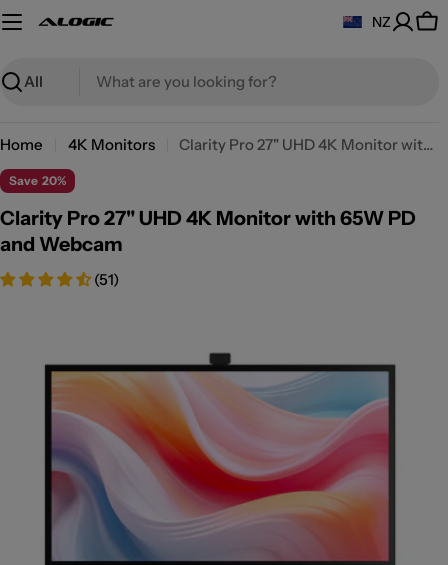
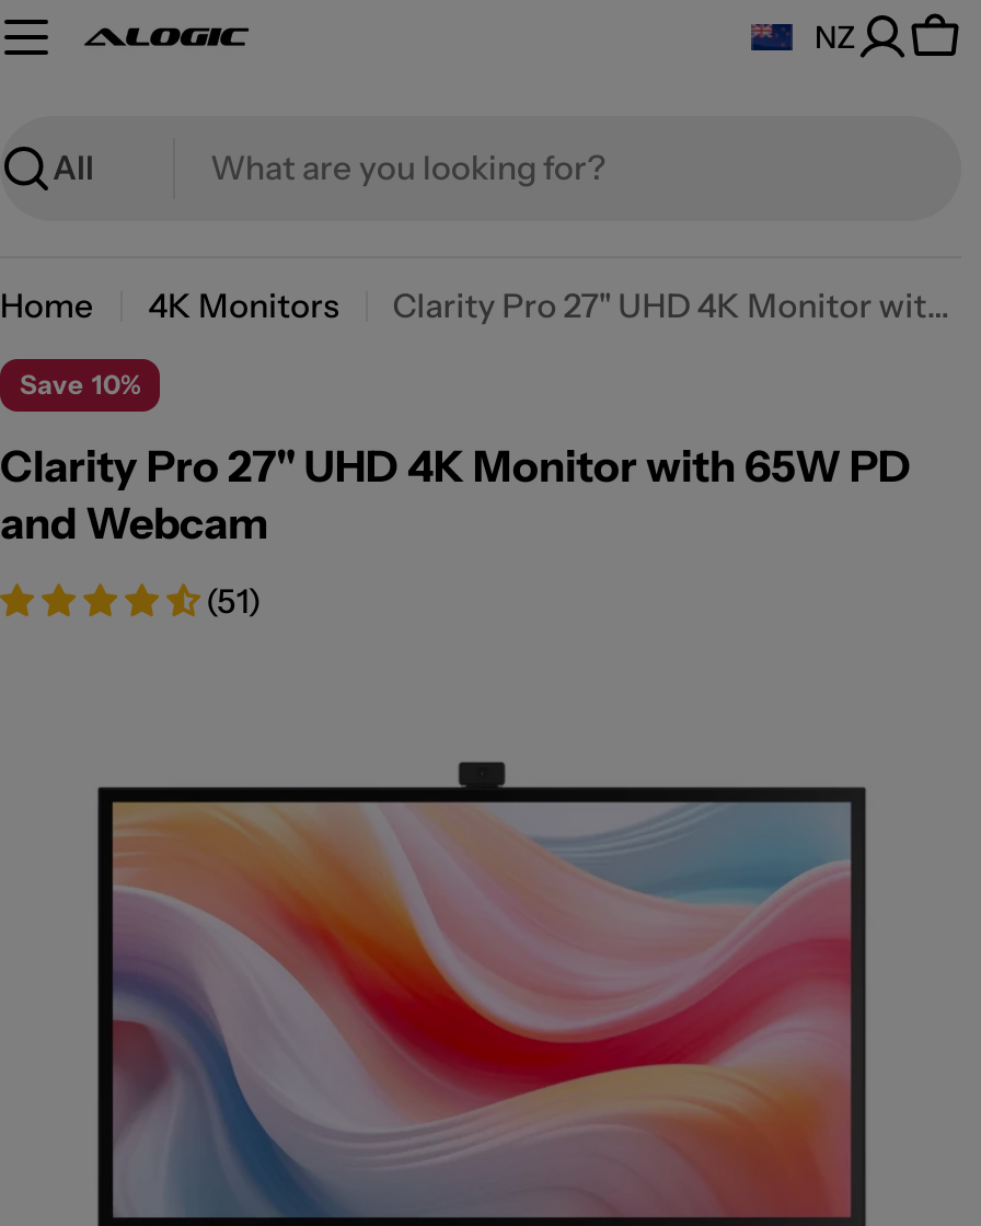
[9,173,66,188] Save 20% -> [20,367,140,400] Save 10%

